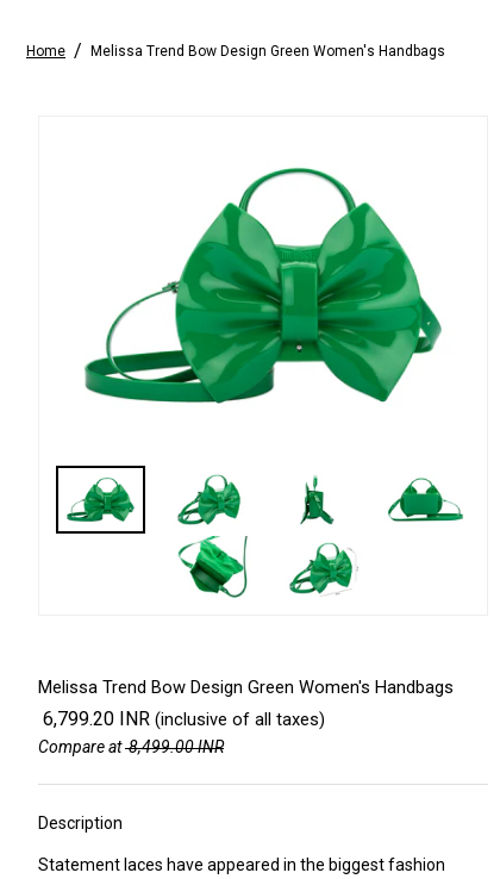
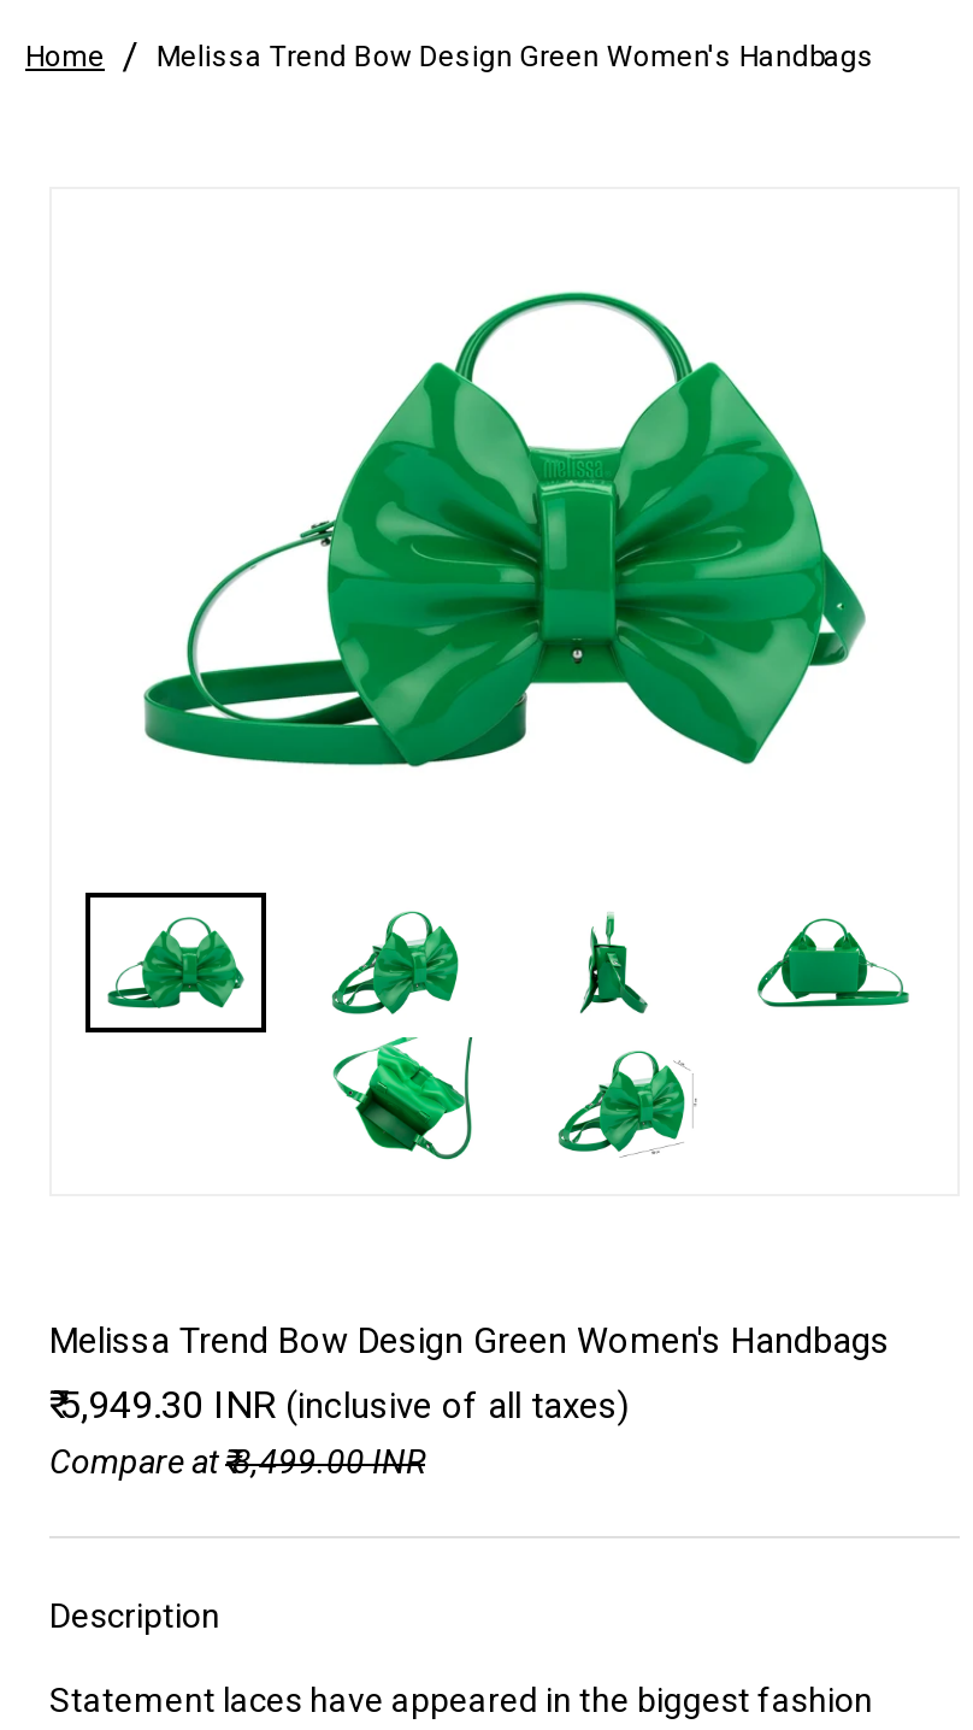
[38,707,325,730] ₹ 6,799.20 INR (inclusive of all taxes) -> [49,1382,630,1428] ₹ 5,949.30 INR (inclusive of all taxes)

